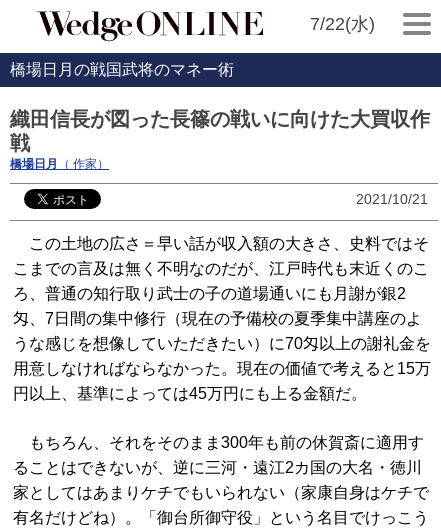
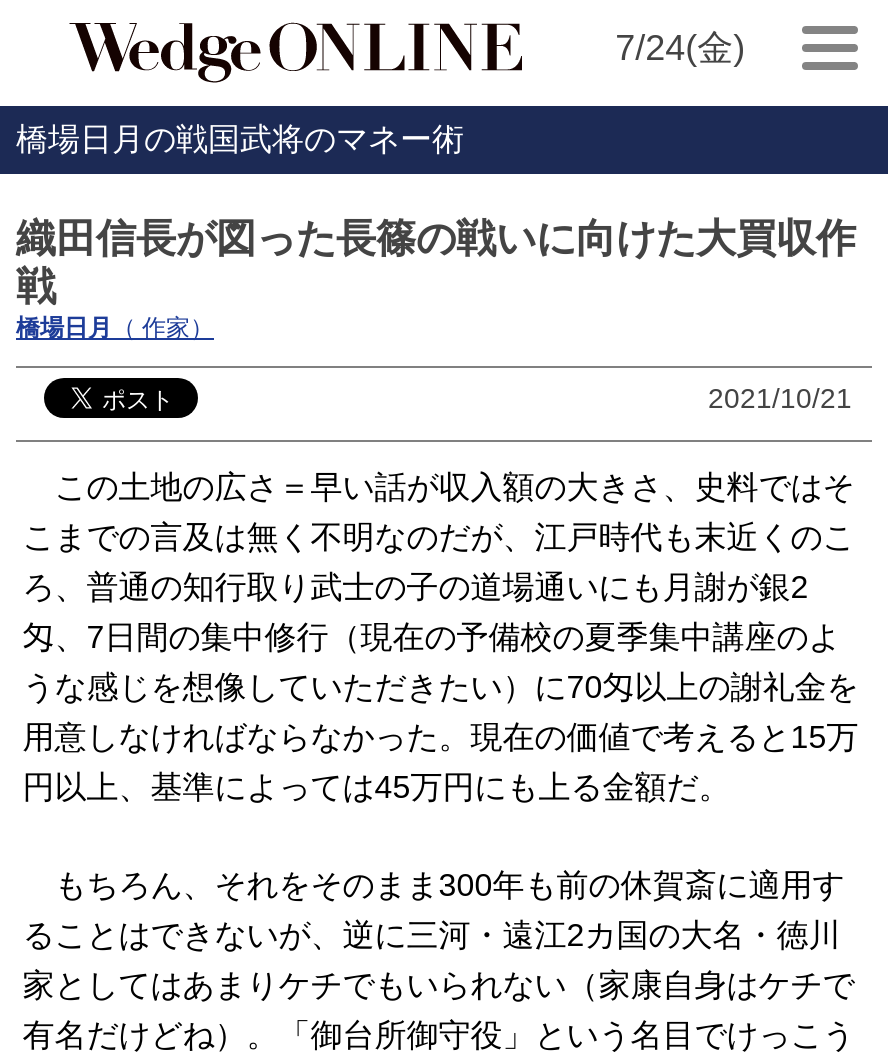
[310,14,375,34] 7/22(水) -> [615,28,745,68] 7/24(金)

